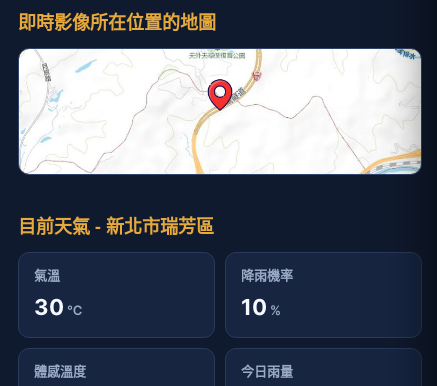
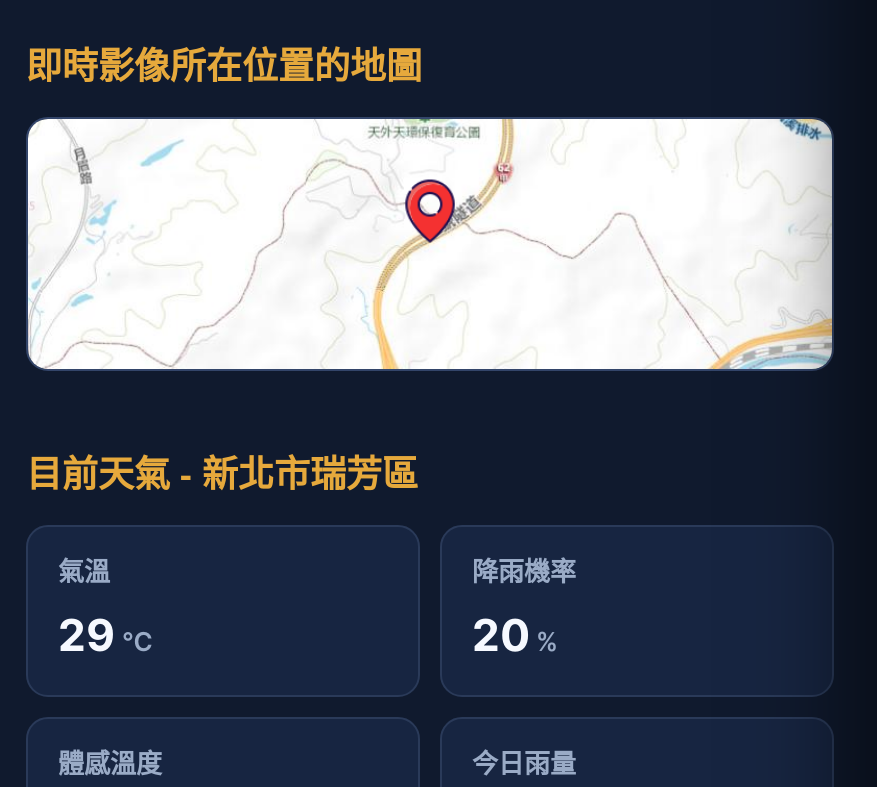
[34,294,82,320] 30 ℃ -> [58,609,152,661] 29 ℃
[241,294,281,320] 10% -> [472,609,558,661] 20%

